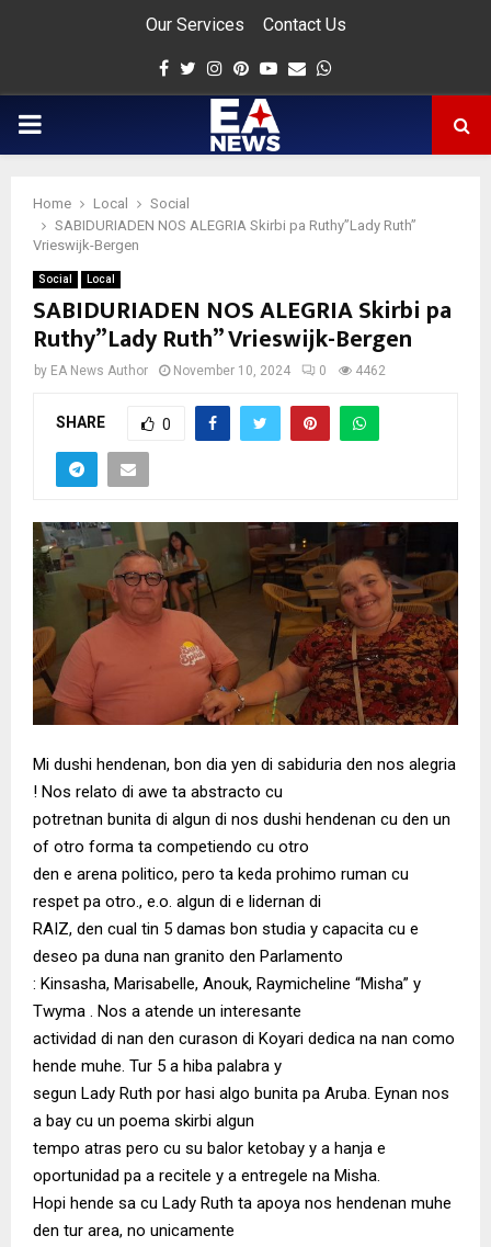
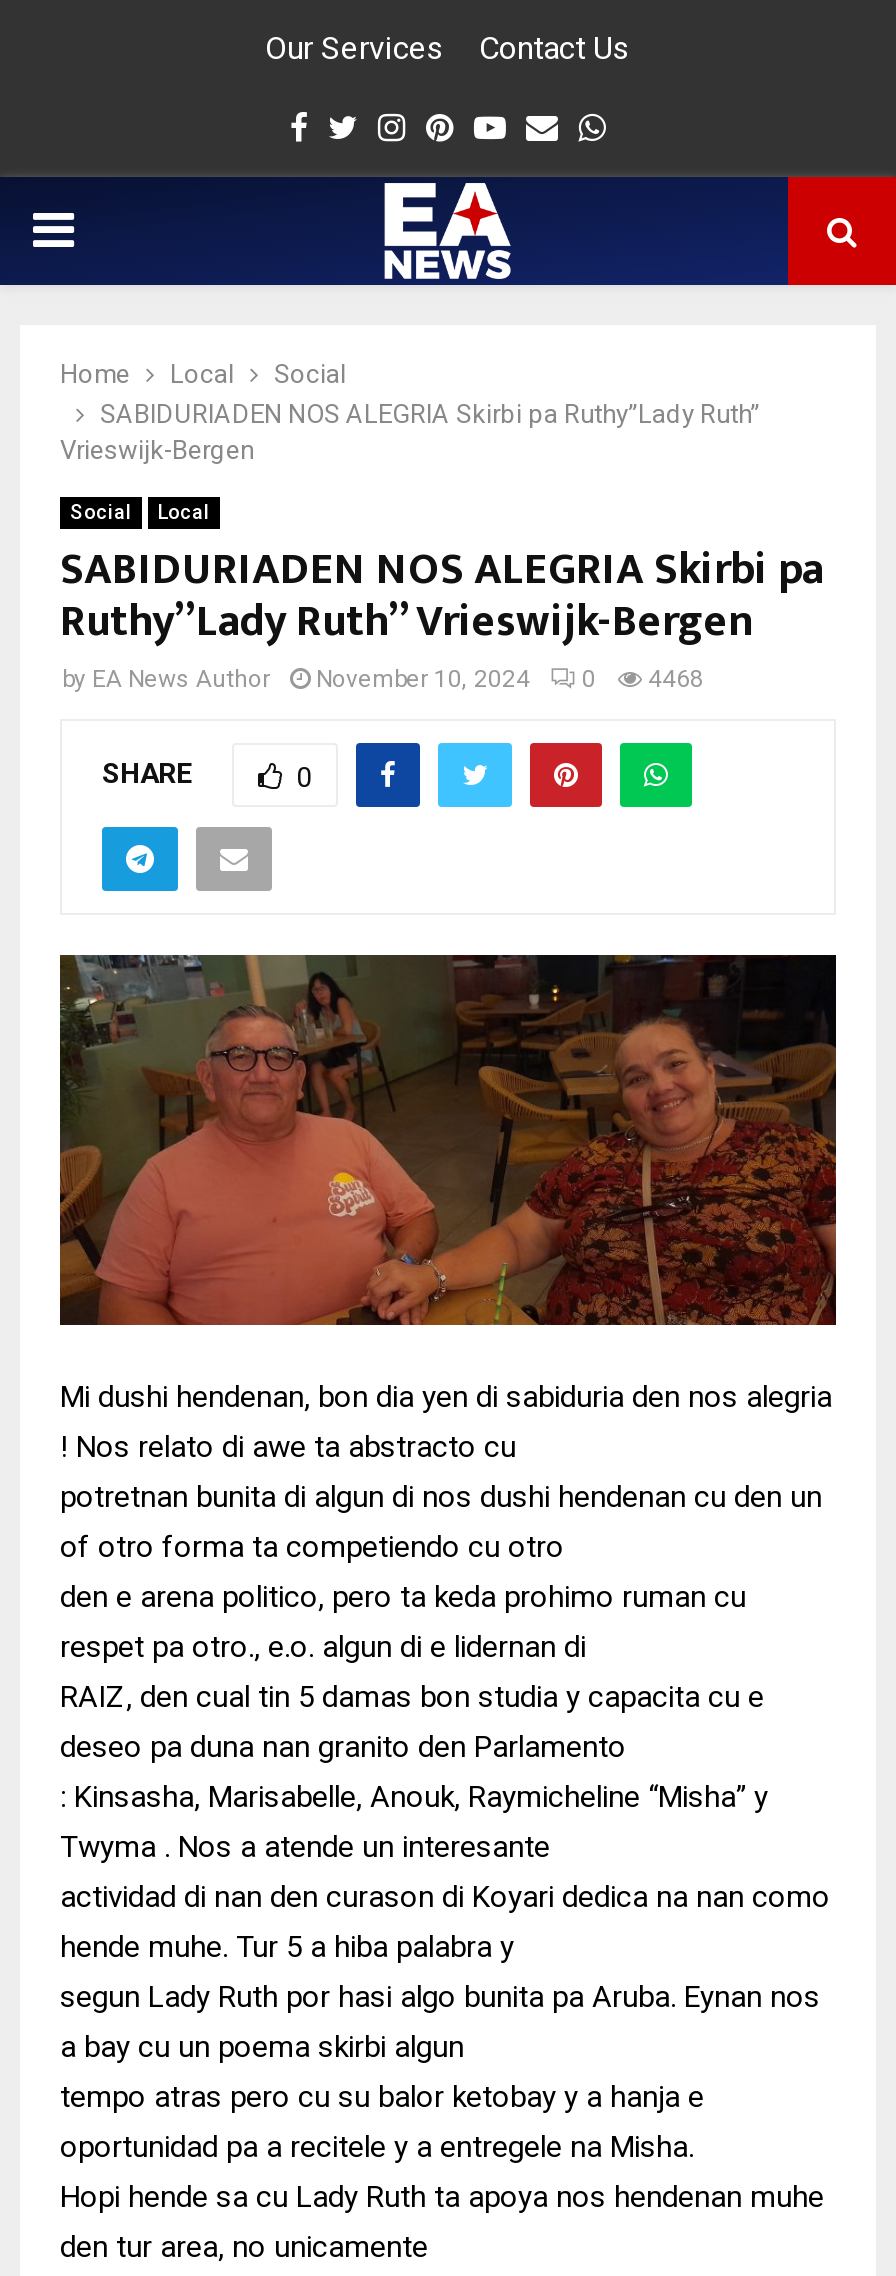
[34,363,386,378] by EA News Author November 10, 2024 0 4462 -> [62,665,704,693] by EA News Author November 10, 2024 0 4468

